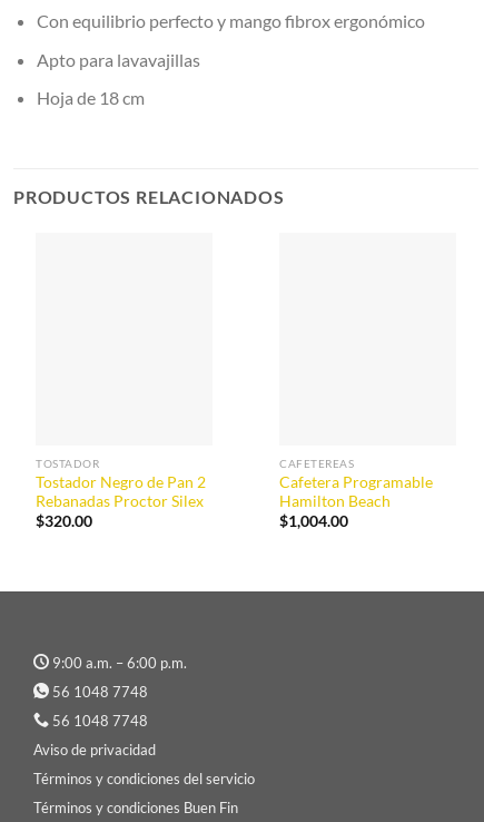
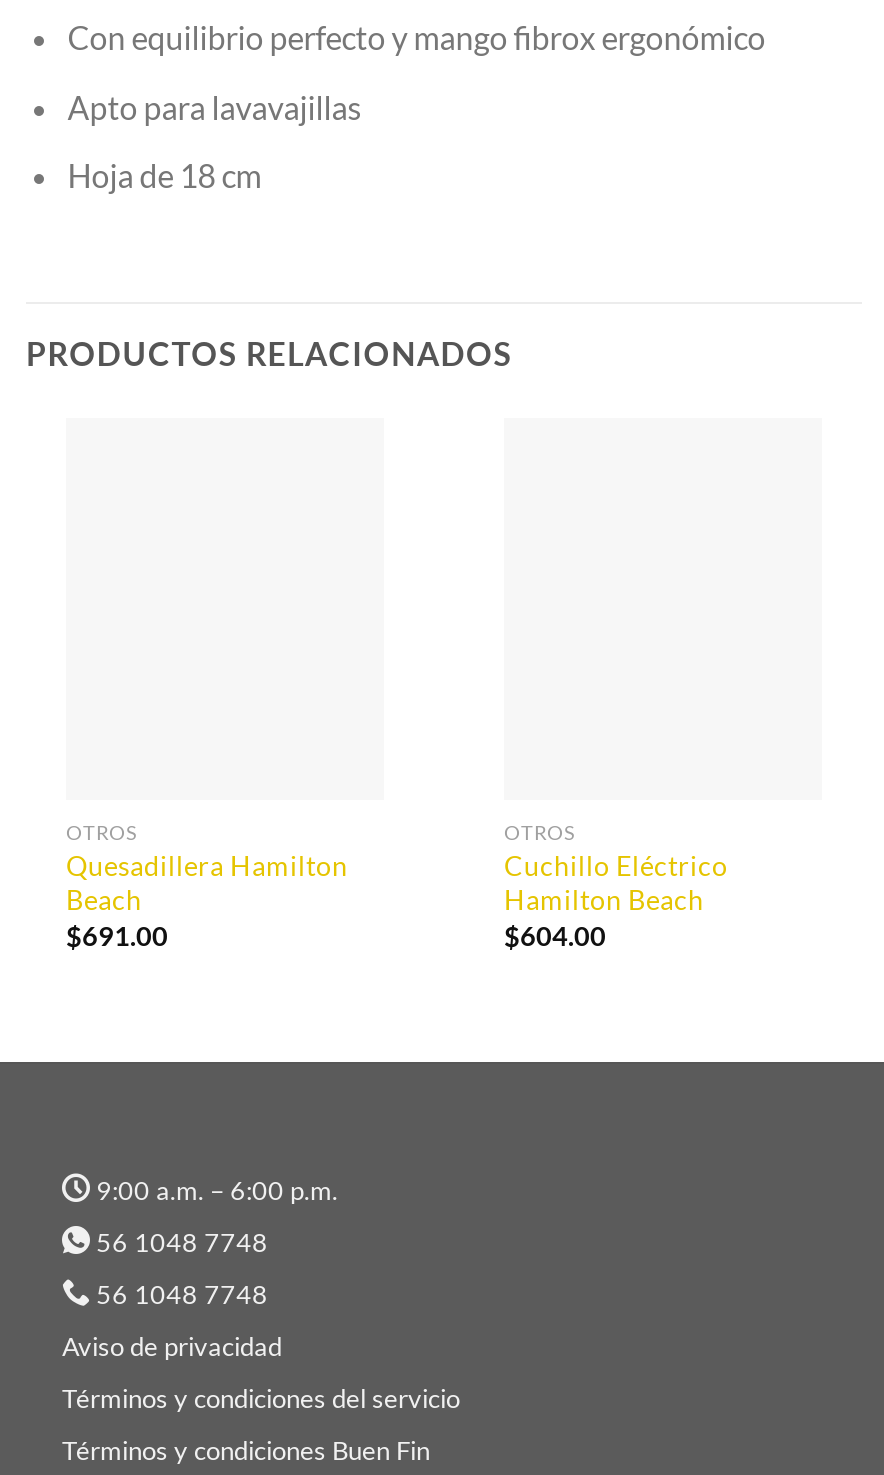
[36,457,206,531] TOSTADOR | Tostador Negro de Pan 2 | Rebanadas Proctor Silex | $320.00 -> [66,821,348,953] OTROS | Quesadillera Hamilton | Beach | $691.00
[279,457,433,491] CAFETEREAS | Cafetera Programable -> [504,821,728,882] OTROS | Cuchillo Eléctrico
[279,513,348,531] $1,004.00 -> [504,921,606,953] $604.00

